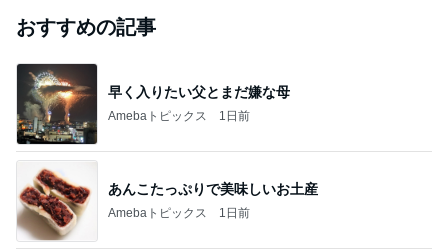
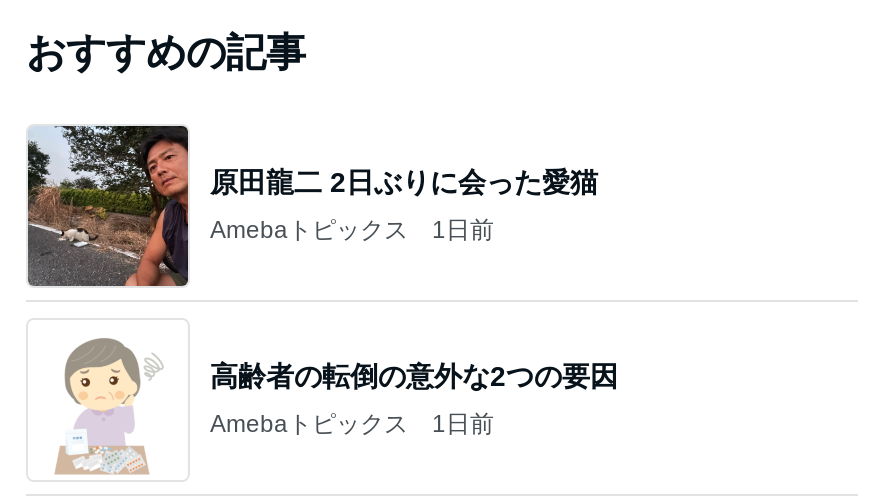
[16,63,290,145] [image] | 早く入りたい父とまだ嫌な母 -> [26,124,598,288] [image] | 原田龍二 2日ぶりに会った愛猫
[16,167,318,241] [image] | あんこたっぷりで美味しいお土産 -> [28,334,618,478] [image] | 高齢者の転倒の意外な2つの要因

